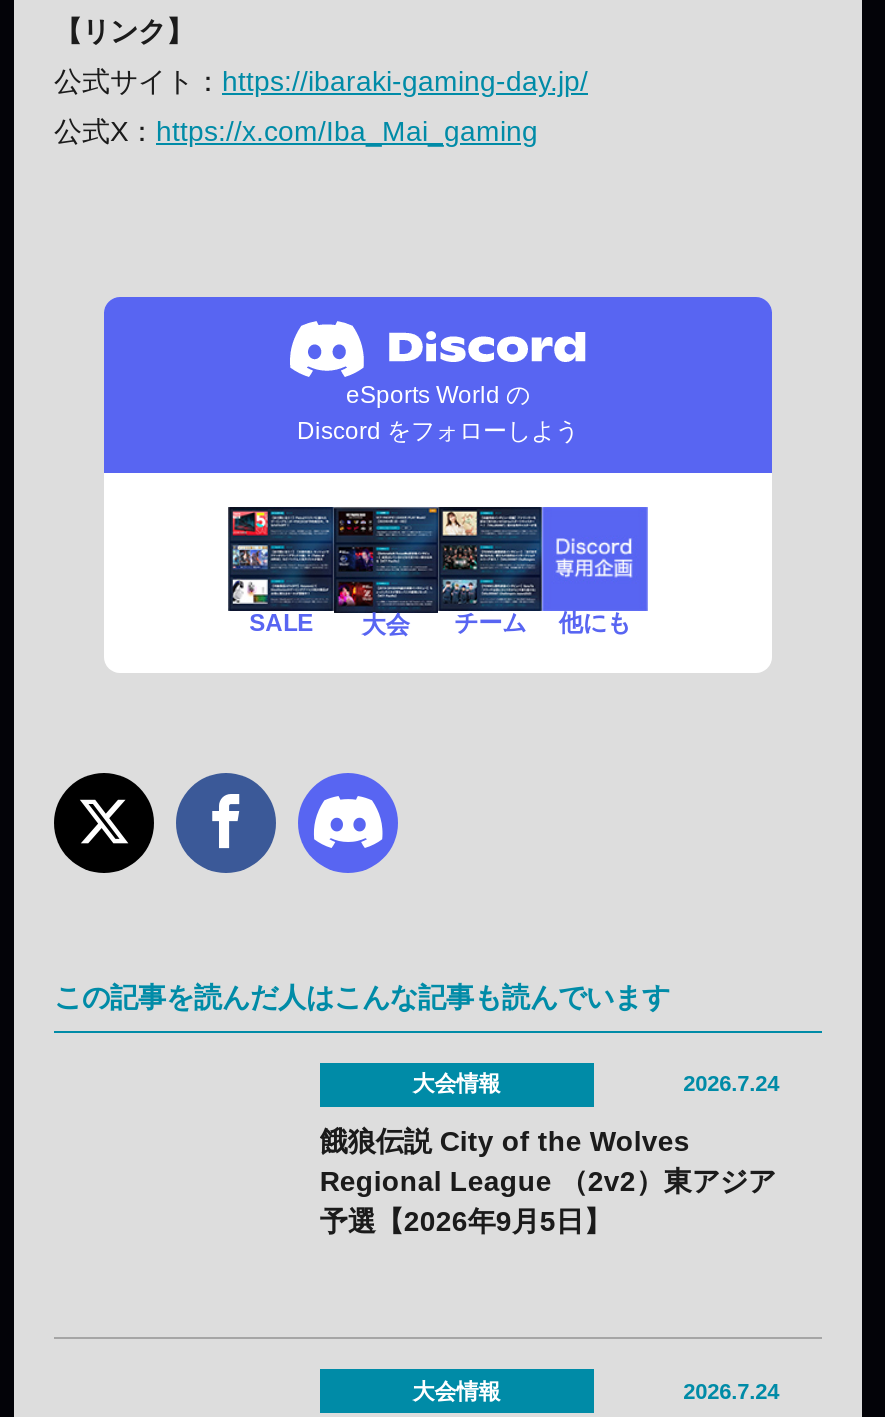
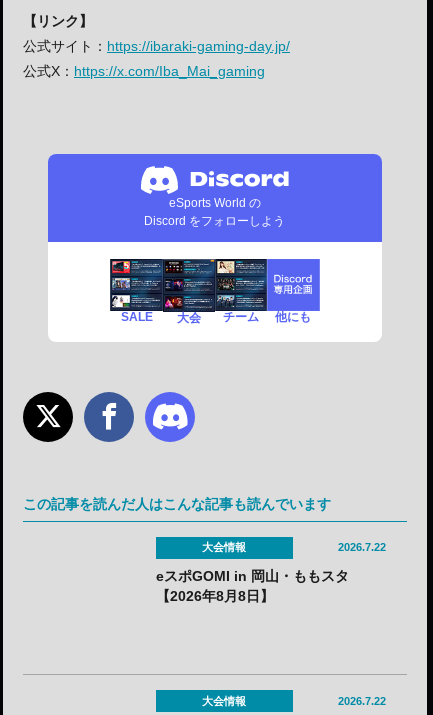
[683,1071,779,1095] 2026.7.24 -> [338,541,386,553] 2026.7.22
[320,1124,776,1236] 餓狼伝説 City of the Wolves | Regional League （2v2）東アジア | 予選【2026年9月5日】 -> [156,568,349,604] eスポGOMI in 岡山・ももスタ | 【2026年8月8日】
[683,1379,779,1403] 2026.7.24 -> [338,695,386,707] 2026.7.22

